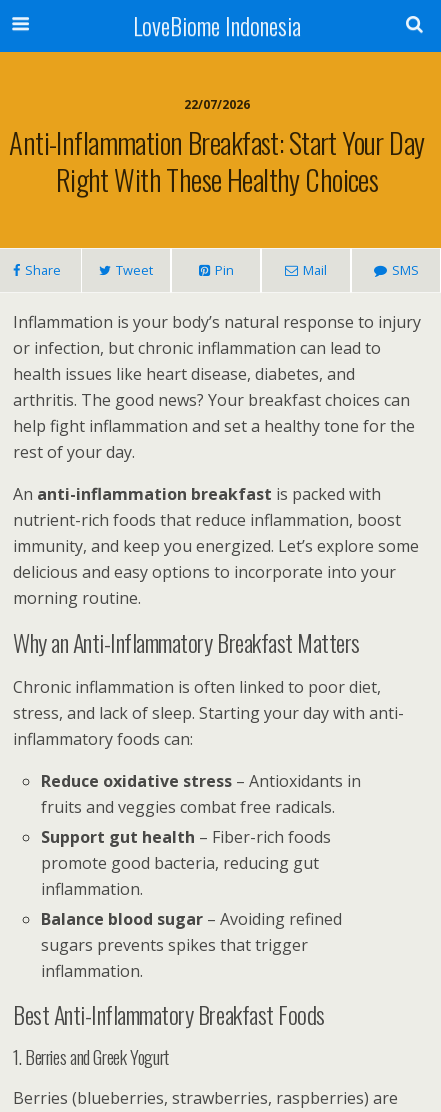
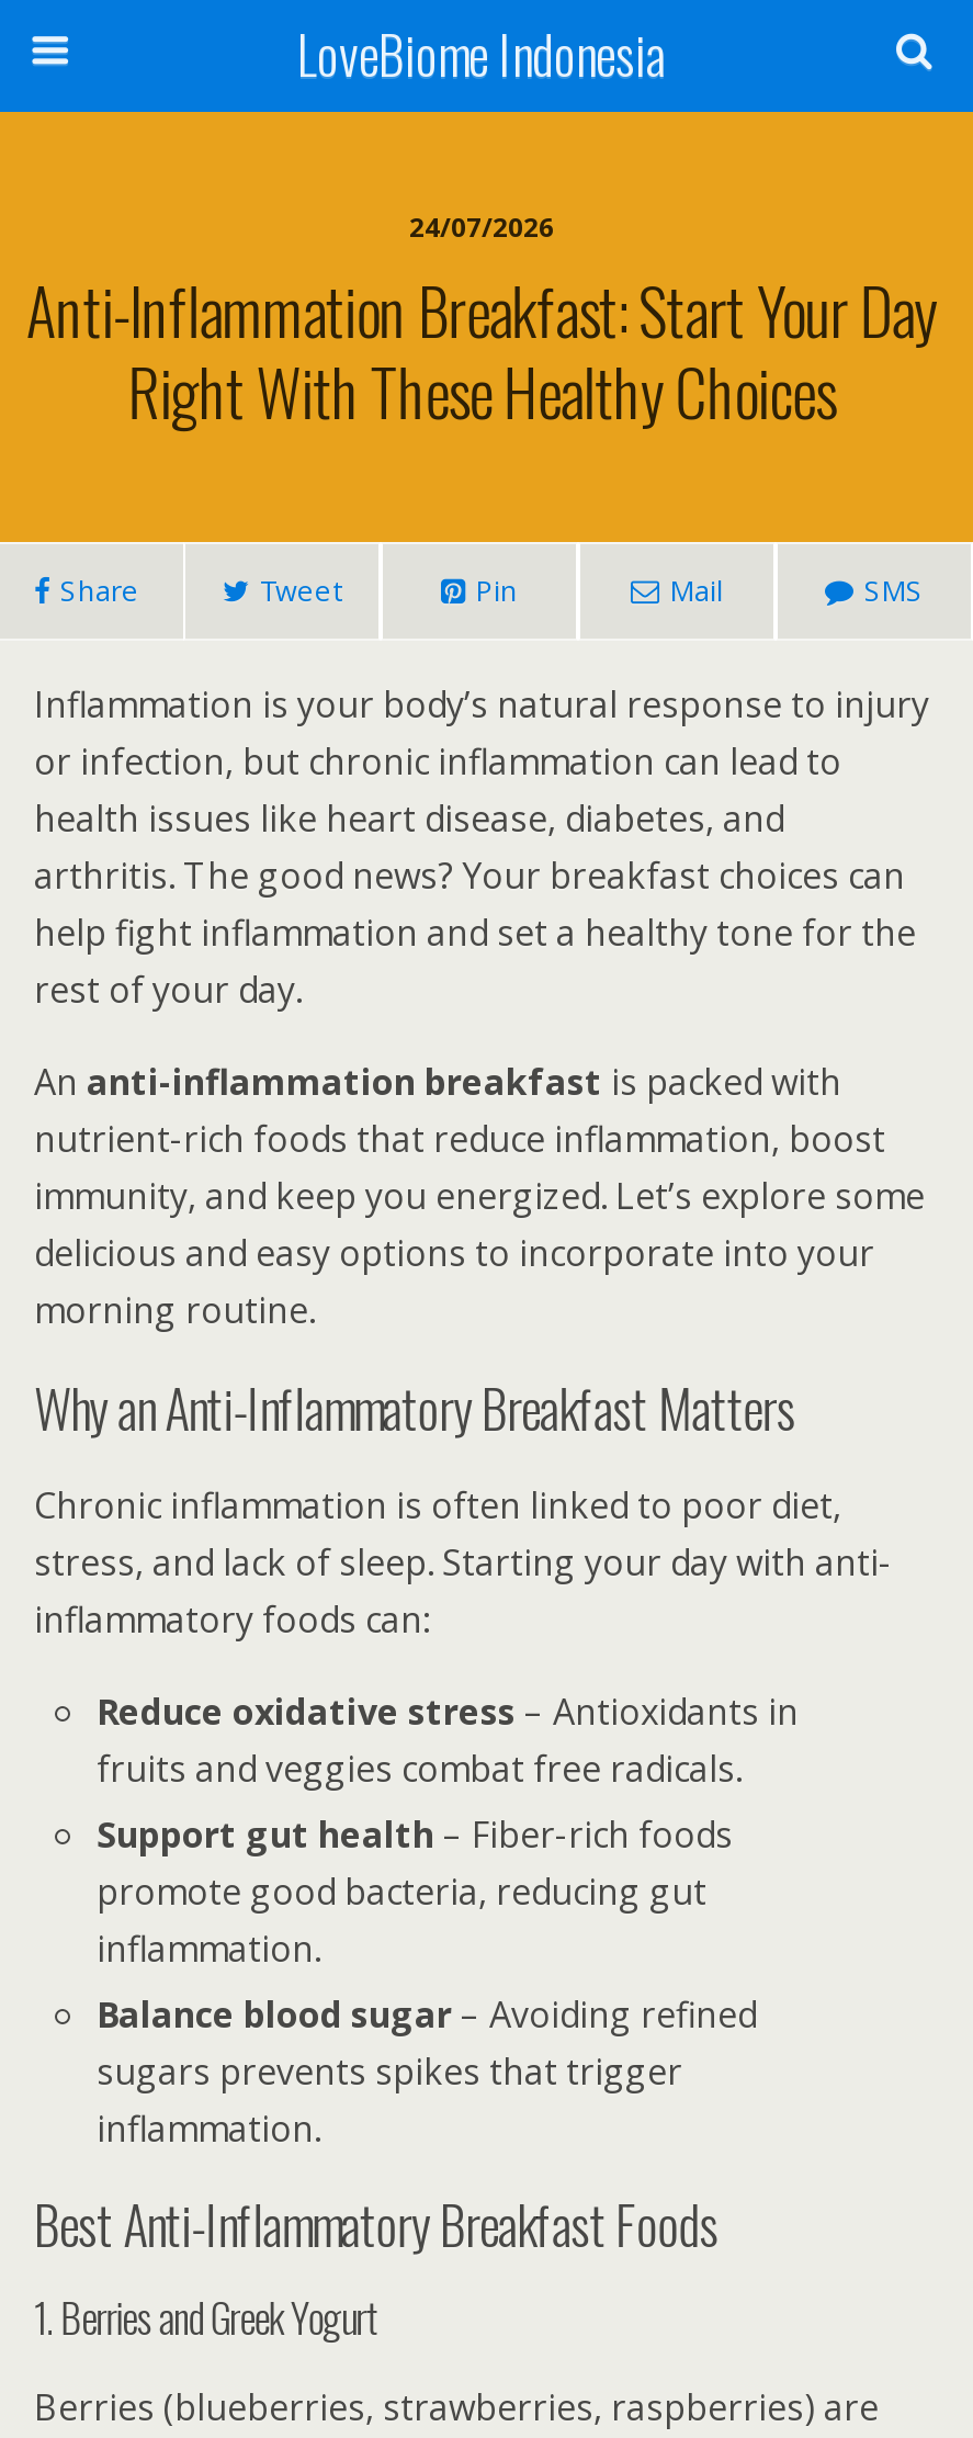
[184,96,250,113] 22/07/2026 -> [409,208,554,246] 24/07/2026

